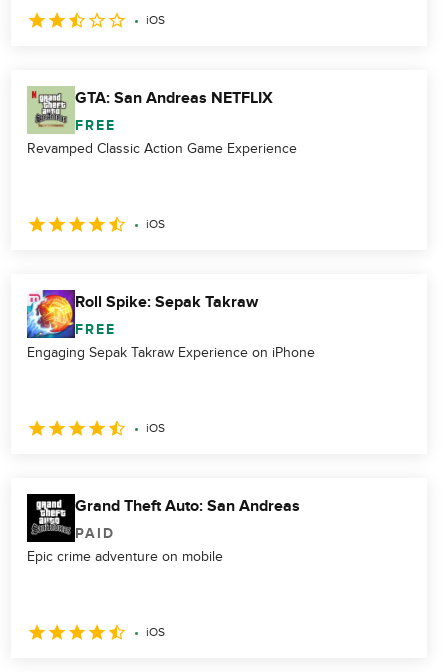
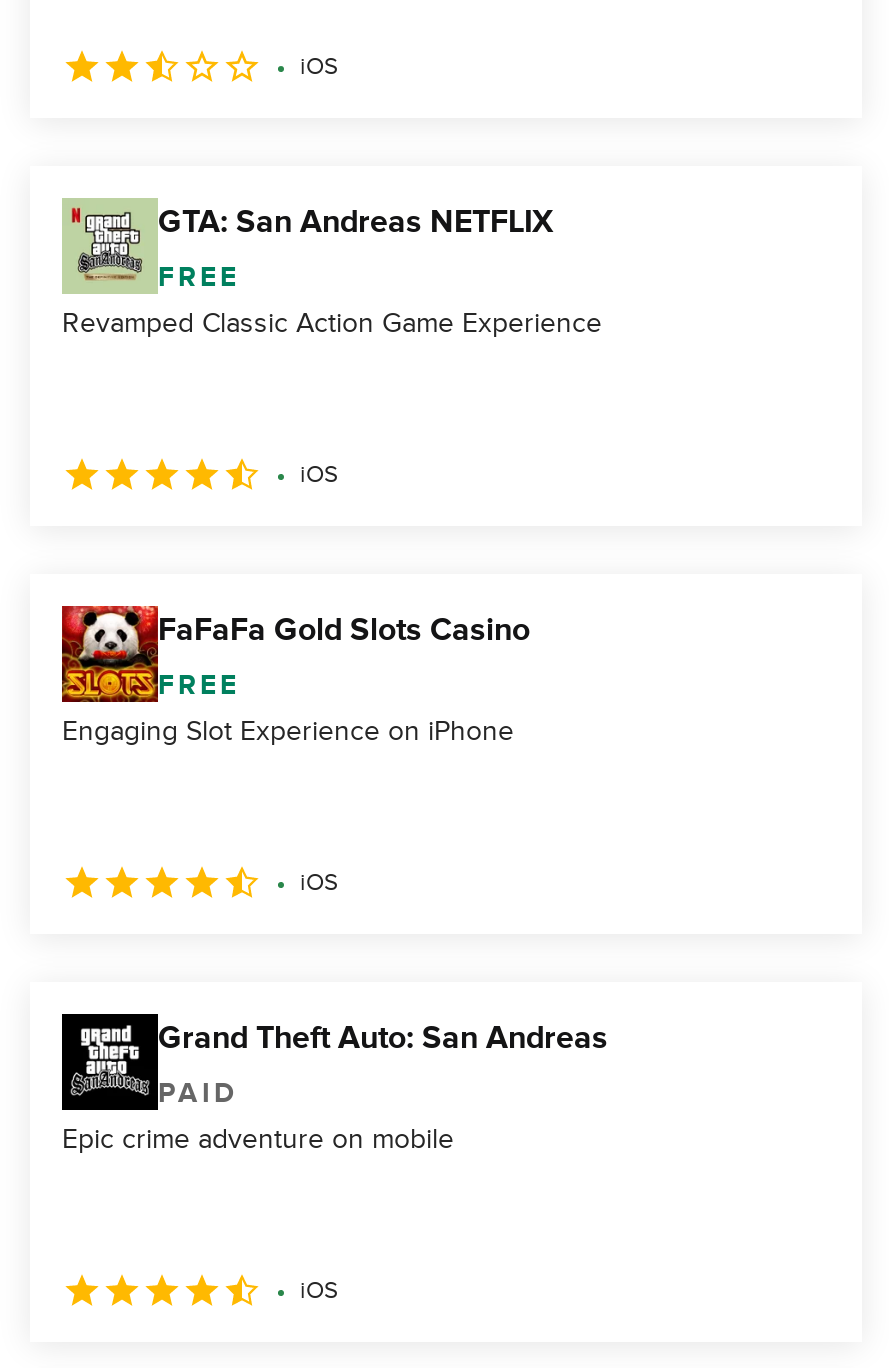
[26,289,258,337] [image] | Roll Spike: Sepak Takraw -> [60,604,530,700] [image] | FaFaFa Gold Slots Casino
[27,344,315,361] Engaging Sepak Takraw Experience on iPhone -> [62,714,514,748] Engaging Slot Experience on iPhone

